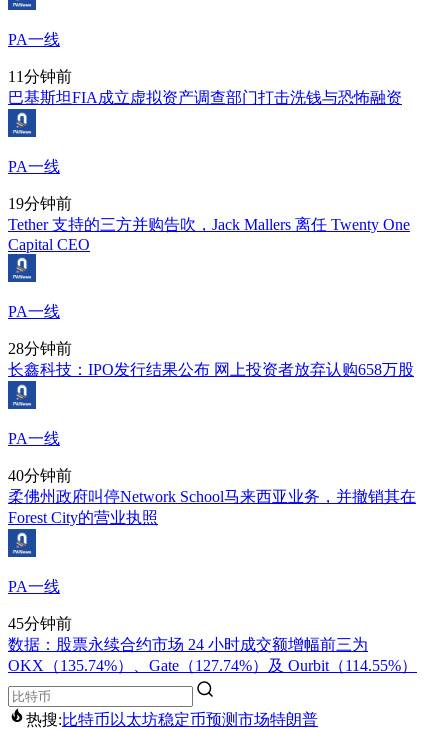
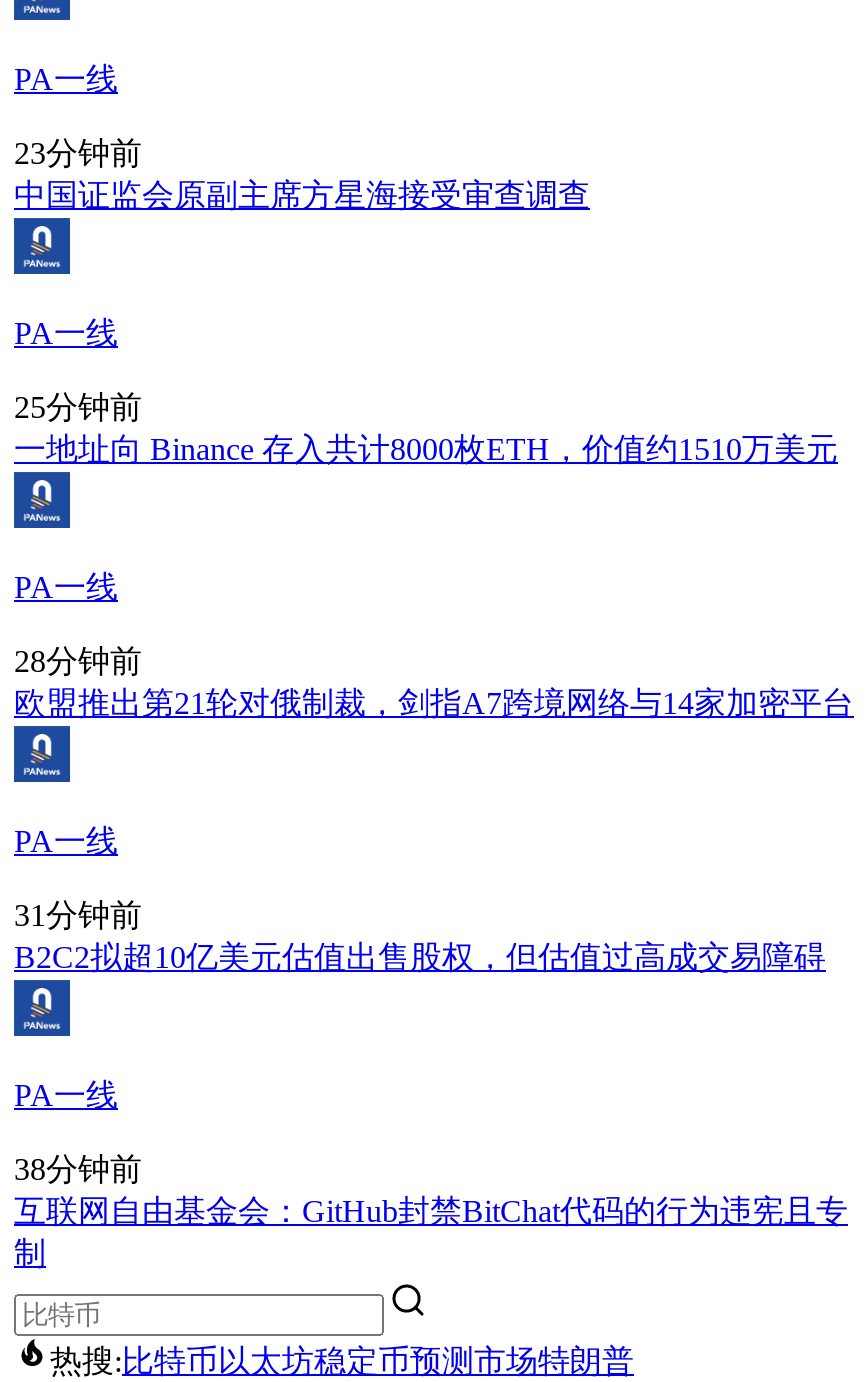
[8,68,402,106] 11分钟前 | 巴基斯坦FIA成立虚拟资产调查部门打击洗钱与恐怖融资 -> [14,136,590,212] 23分钟前 | 中国证监会原副主席方星海接受审查调查
[8,195,410,253] 19分钟前 | Tether 支持的三方并购告吹，Jack Mallers 离任 Twenty One | Capital CEO -> [14,390,838,466] 25分钟前 | 一地址向 Binance 存入共计8000枚ETH，价值约1510万美元
[8,361,414,378] 长鑫科技：IPO发行结果公布 网上投资者放弃认购658万股 -> [14,686,854,720] 欧盟推出第21轮对俄制裁，剑指A7跨境网络与14家加密平台
[8,467,416,526] 40分钟前 | 柔佛州政府叫停Network School马来西亚业务，并撤销其在 | Forest City的营业执照 -> [14,898,826,974] 31分钟前 | B2C2拟超10亿美元估值出售股权，但估值过高成交易障碍
[8,615,417,674] 45分钟前 | 数据：股票永续合约市场 24 小时成交额增幅前三为 | OKX（135.74%）、Gate（127.74%）及 Ourbit（114.55%） -> [14,1152,848,1270] 38分钟前 | 互联网自由基金会：GitHub封禁BitChat代码的行为违宪且专 | 制

